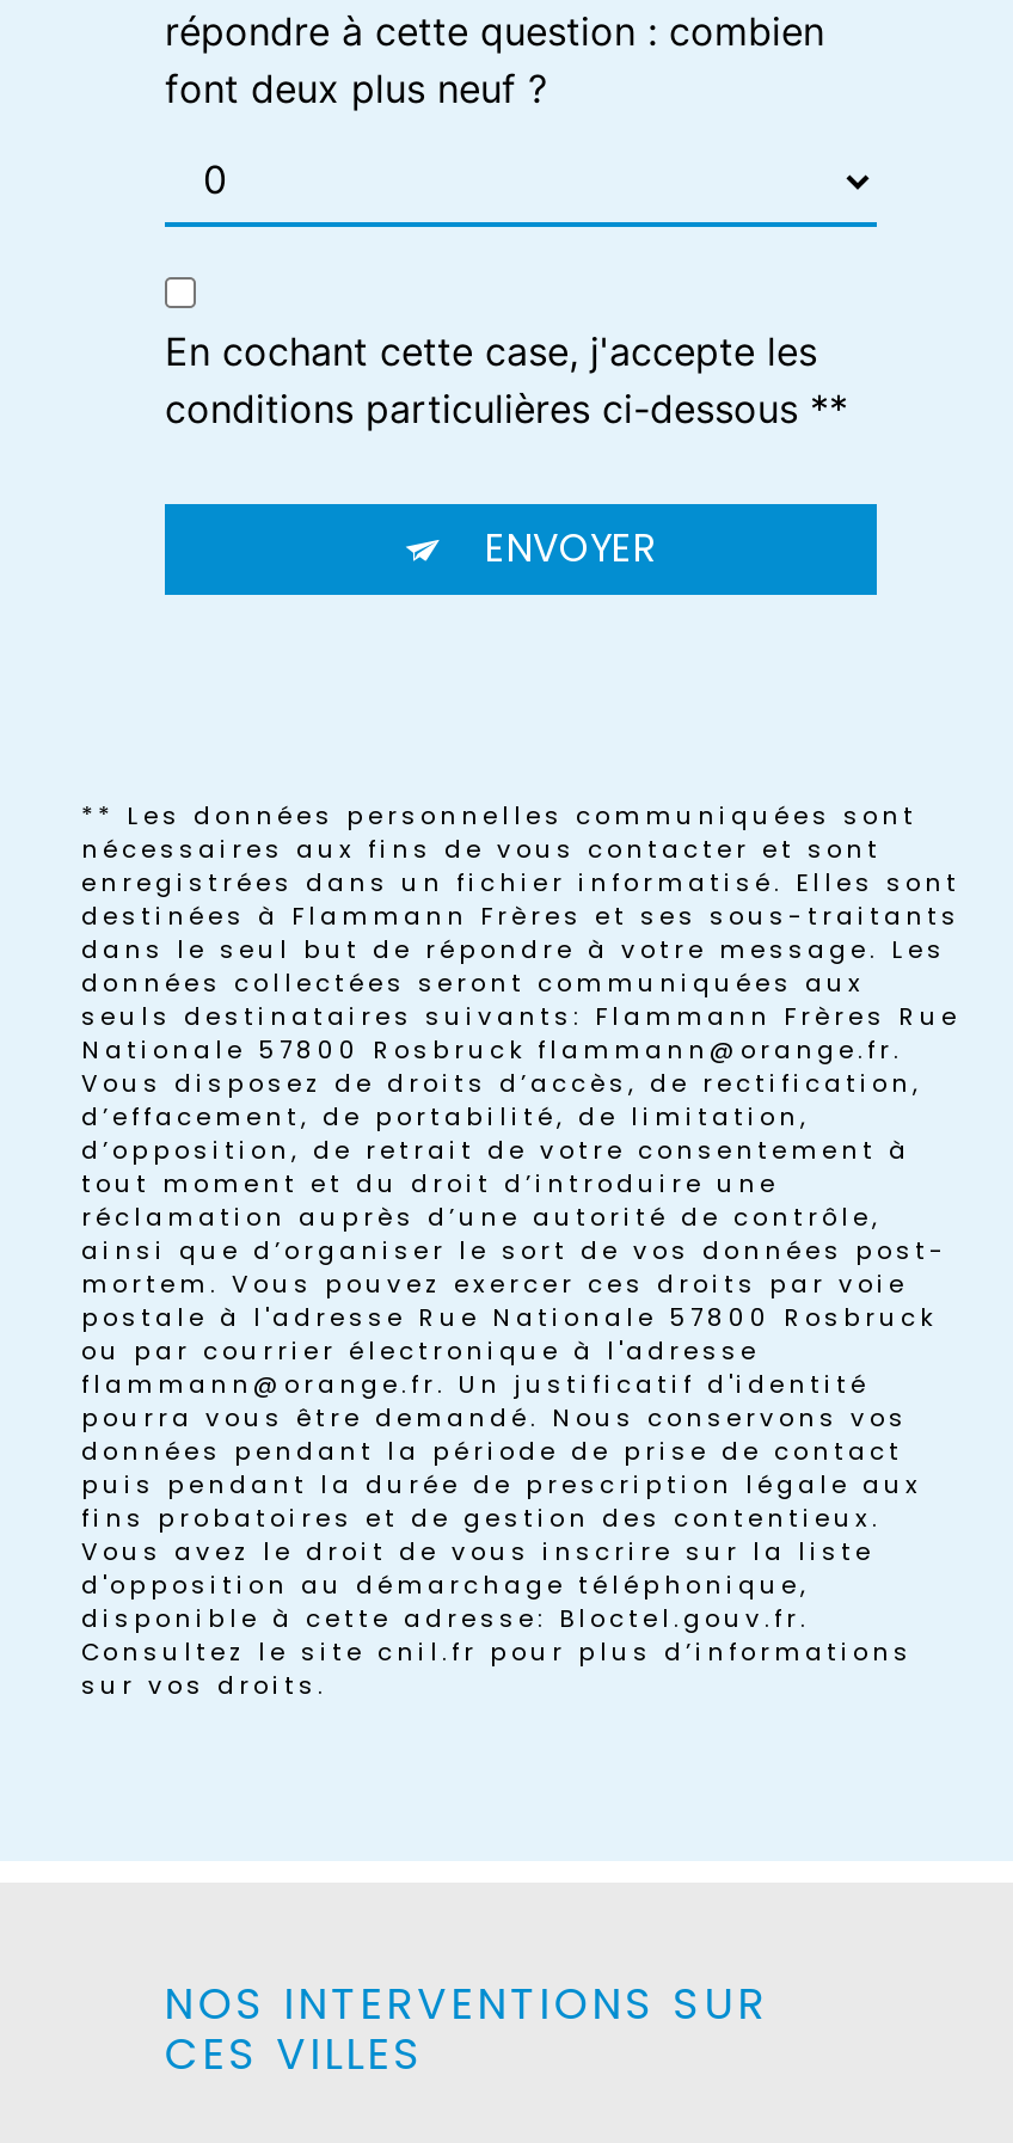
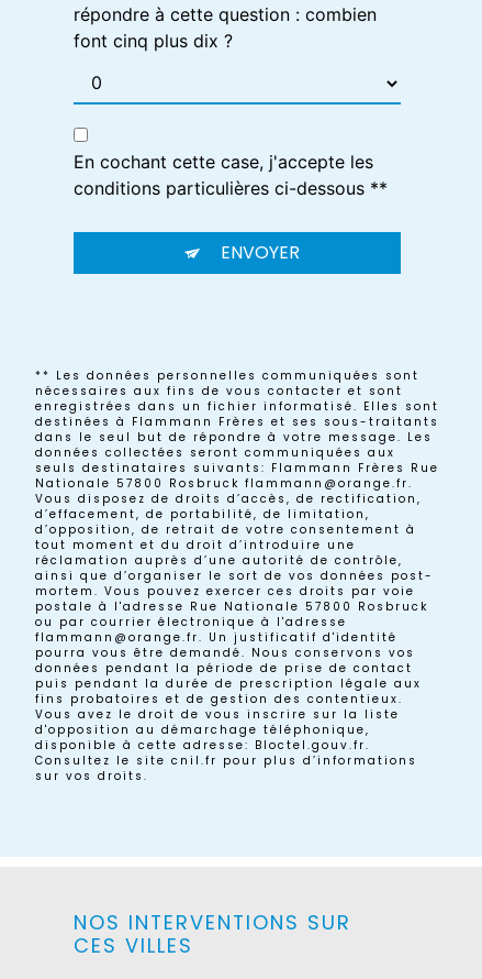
[165,66,547,113] font deux plus neuf ? -> [74,30,233,52] font cinq plus dix ?

